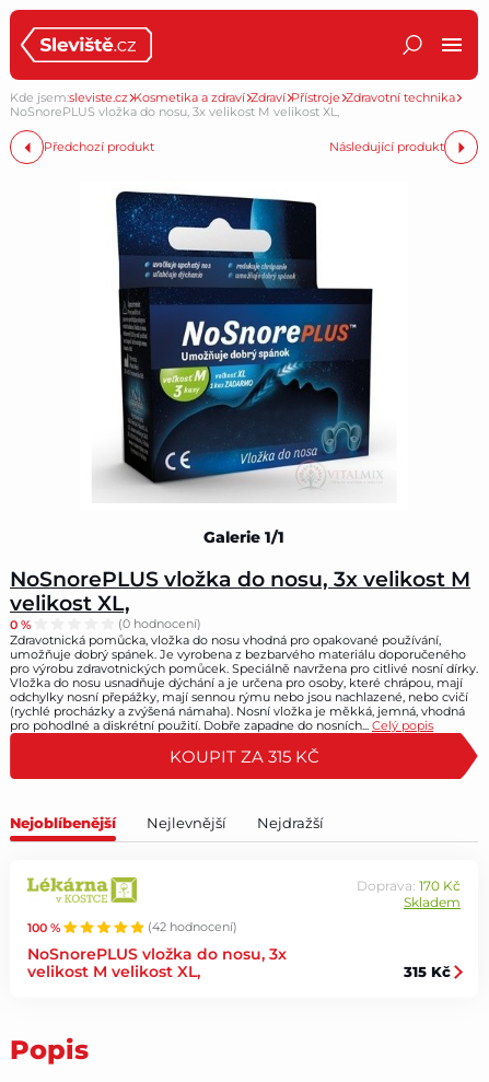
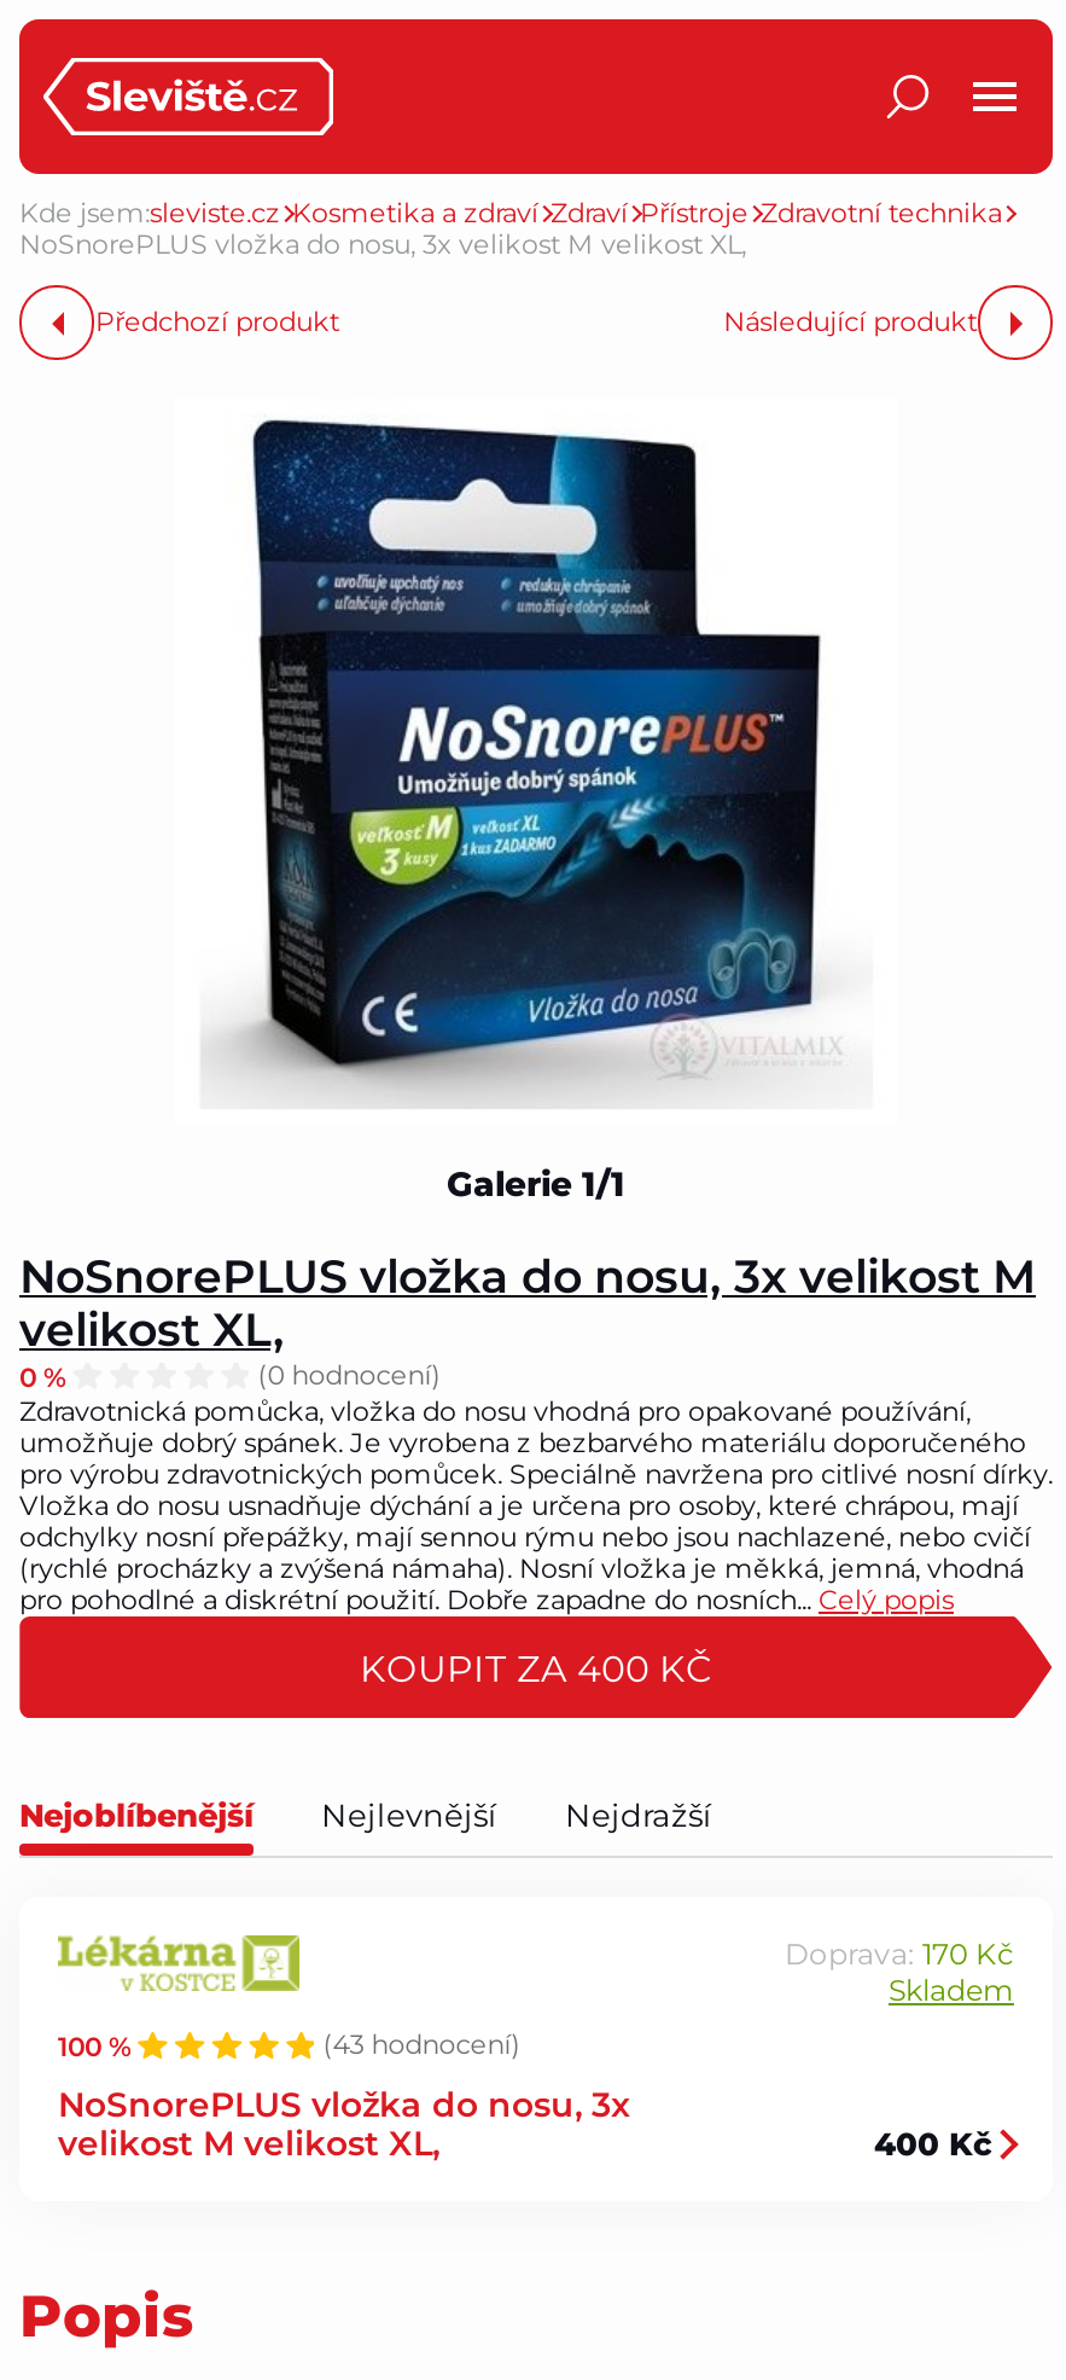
[169,745,319,767] KOUPIT ZA 315 KČ -> [360,1644,712,1692] KOUPIT ZA 400 KČ
[147,919,237,935] (42 hodnocení) -> [323,2028,521,2062] (43 hodnocení)
[404,962,451,981] 315 Kč -> [874,2122,992,2163] 400 Kč

